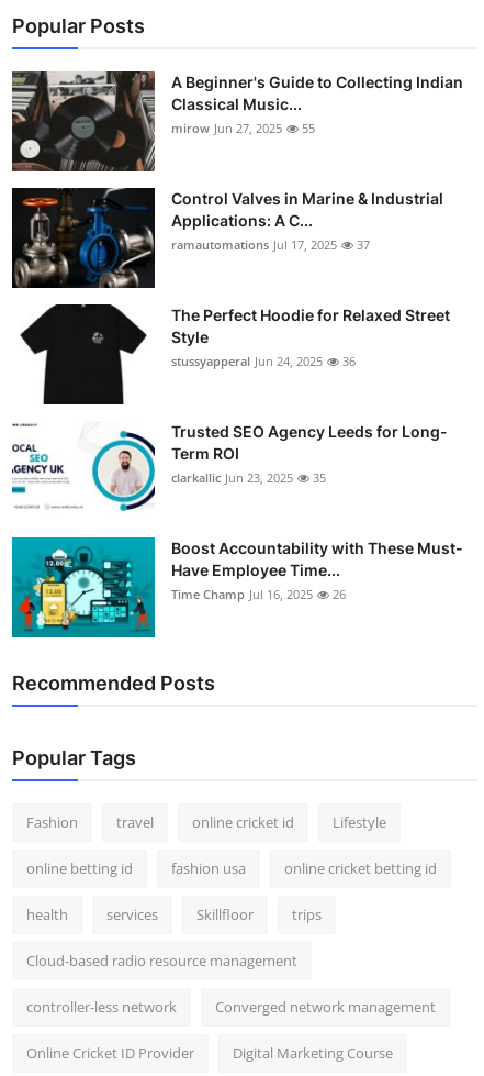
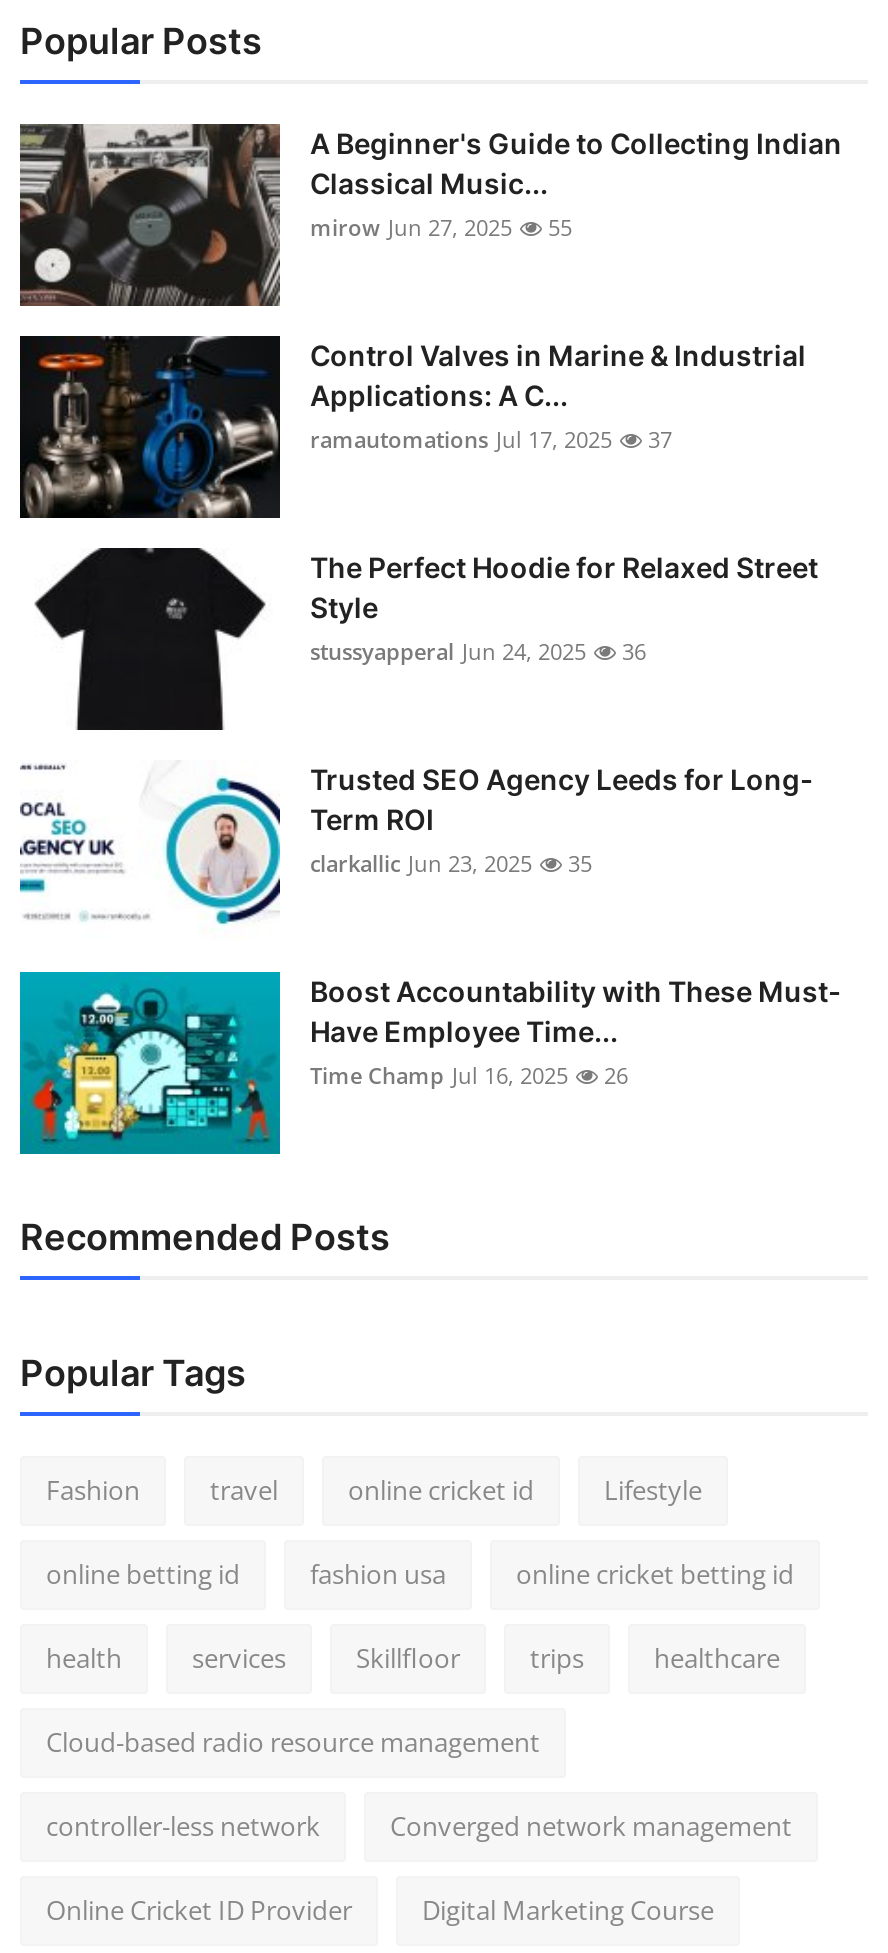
none -> [654,1641,780,1677] healthcare

